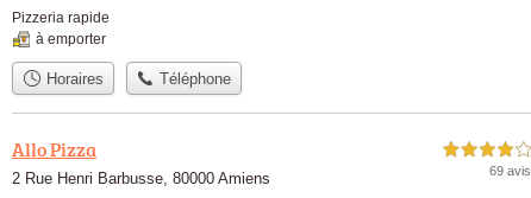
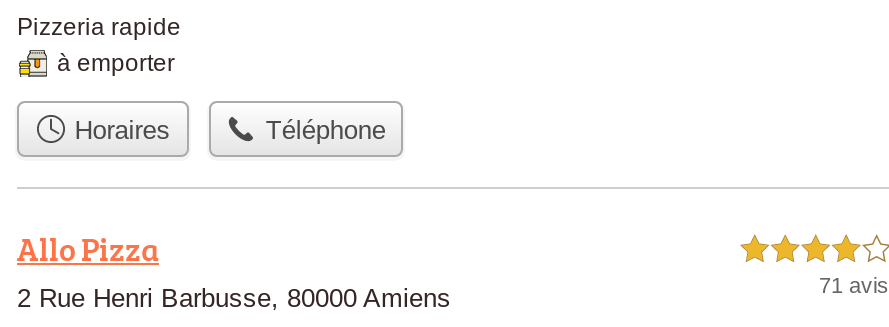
[489,164,531,178] 69 avis -> [819,273,889,297] 71 avis

